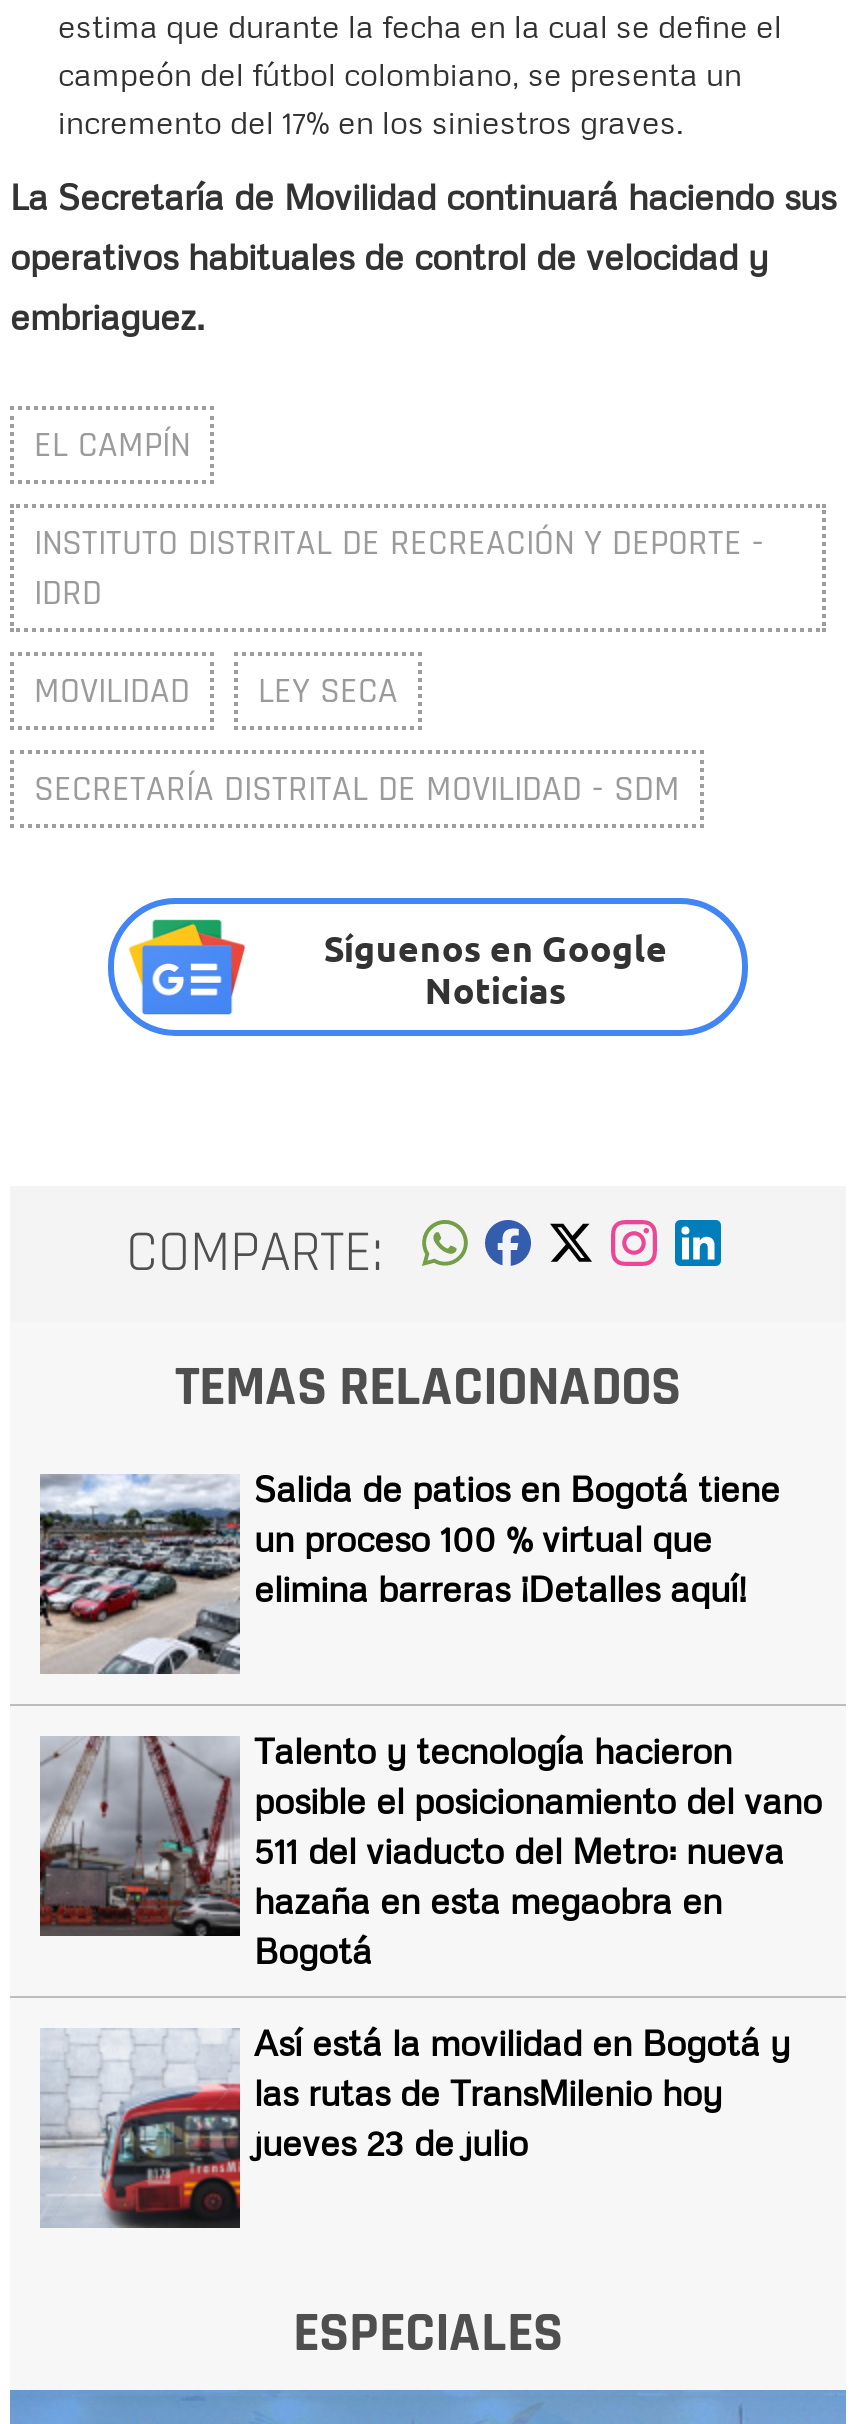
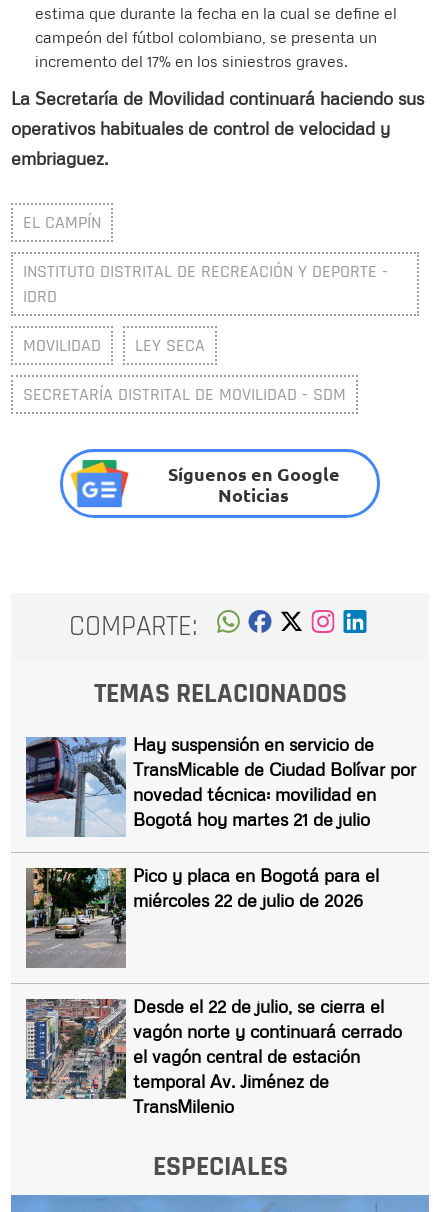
[38,1466,780,1676] [image] | Salida de patios en Bogotá tiene | un proceso 100 % virtual que | elimina barreras ¡Detalles aquí! -> [25,733,416,837] [image] | Hay suspensión en servicio de | TransMicable de Ciudad Bolívar por | novedad técnica: movilidad en | Bogotá hoy martes 21 de julio
[38,1728,822,1972] [image] | Talento y tecnología hacieron | posible el posicionamiento del vano | 511 del viaducto del Metro: nueva | hazaña en esta megaobra en | Bogotá -> [25,864,379,968] [image] | Pico y placa en Bogotá para el | miércoles 22 de julio de 2026
[40,1998,790,2230] [image] | Así está la movilidad en Bogotá y | las rutas de TransMilenio hoy | jueves 23 de julio -> [25,995,402,1117] [image] | Desde el 22 de julio, se cierra el | vagón norte y continuará cerrado | el vagón central de estación | temporal Av. Jiménez de | TransMilenio

